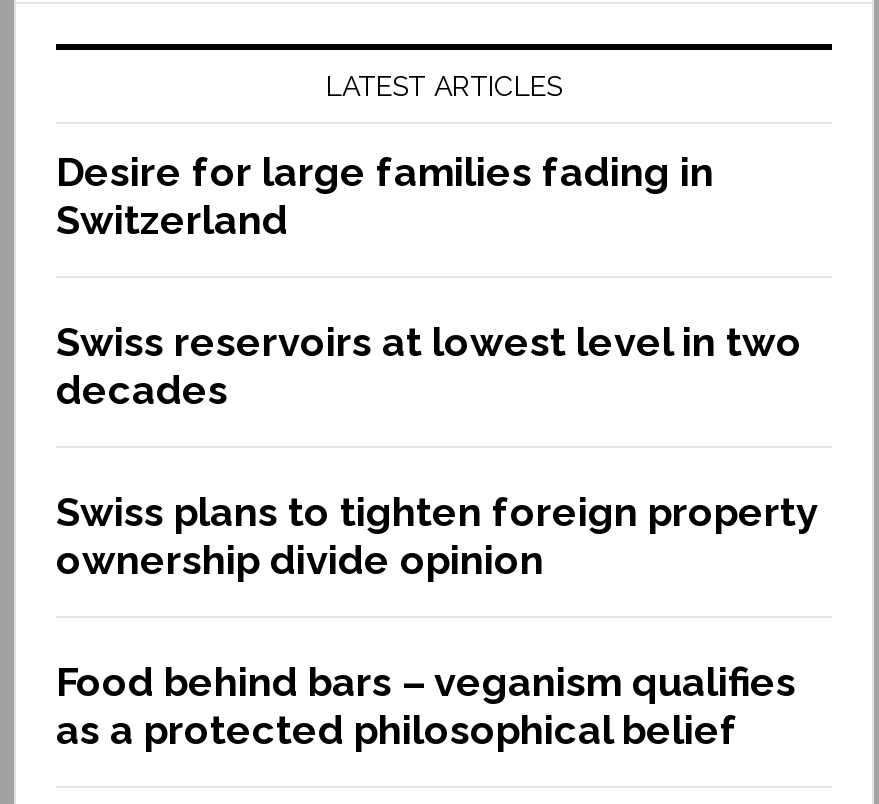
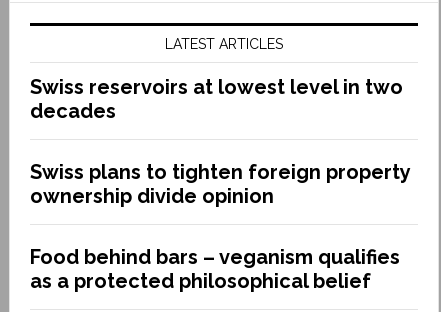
[56,149,714,245] Desire for large families fading in | Switzerland -> none

